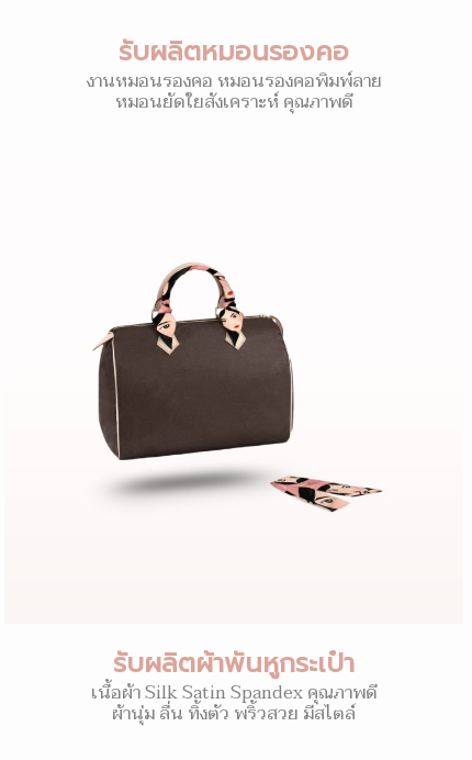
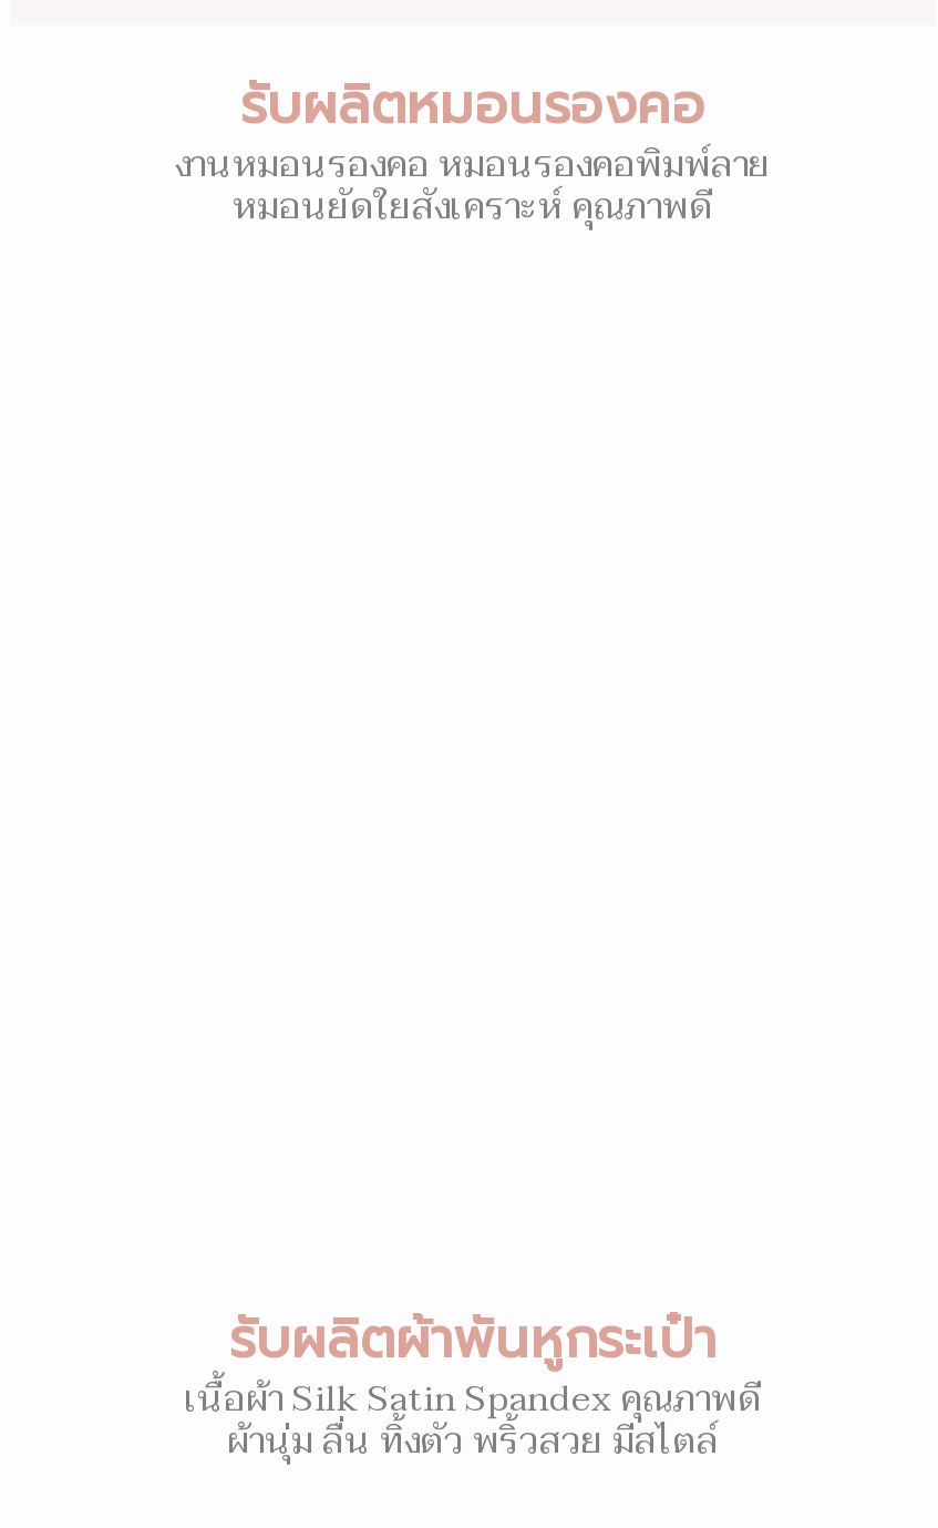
[92,262,383,513] [image] -> none

